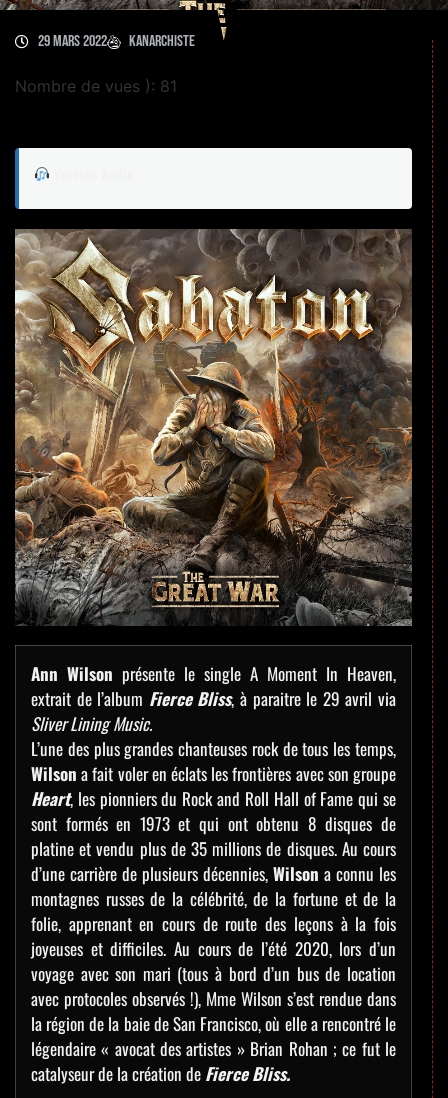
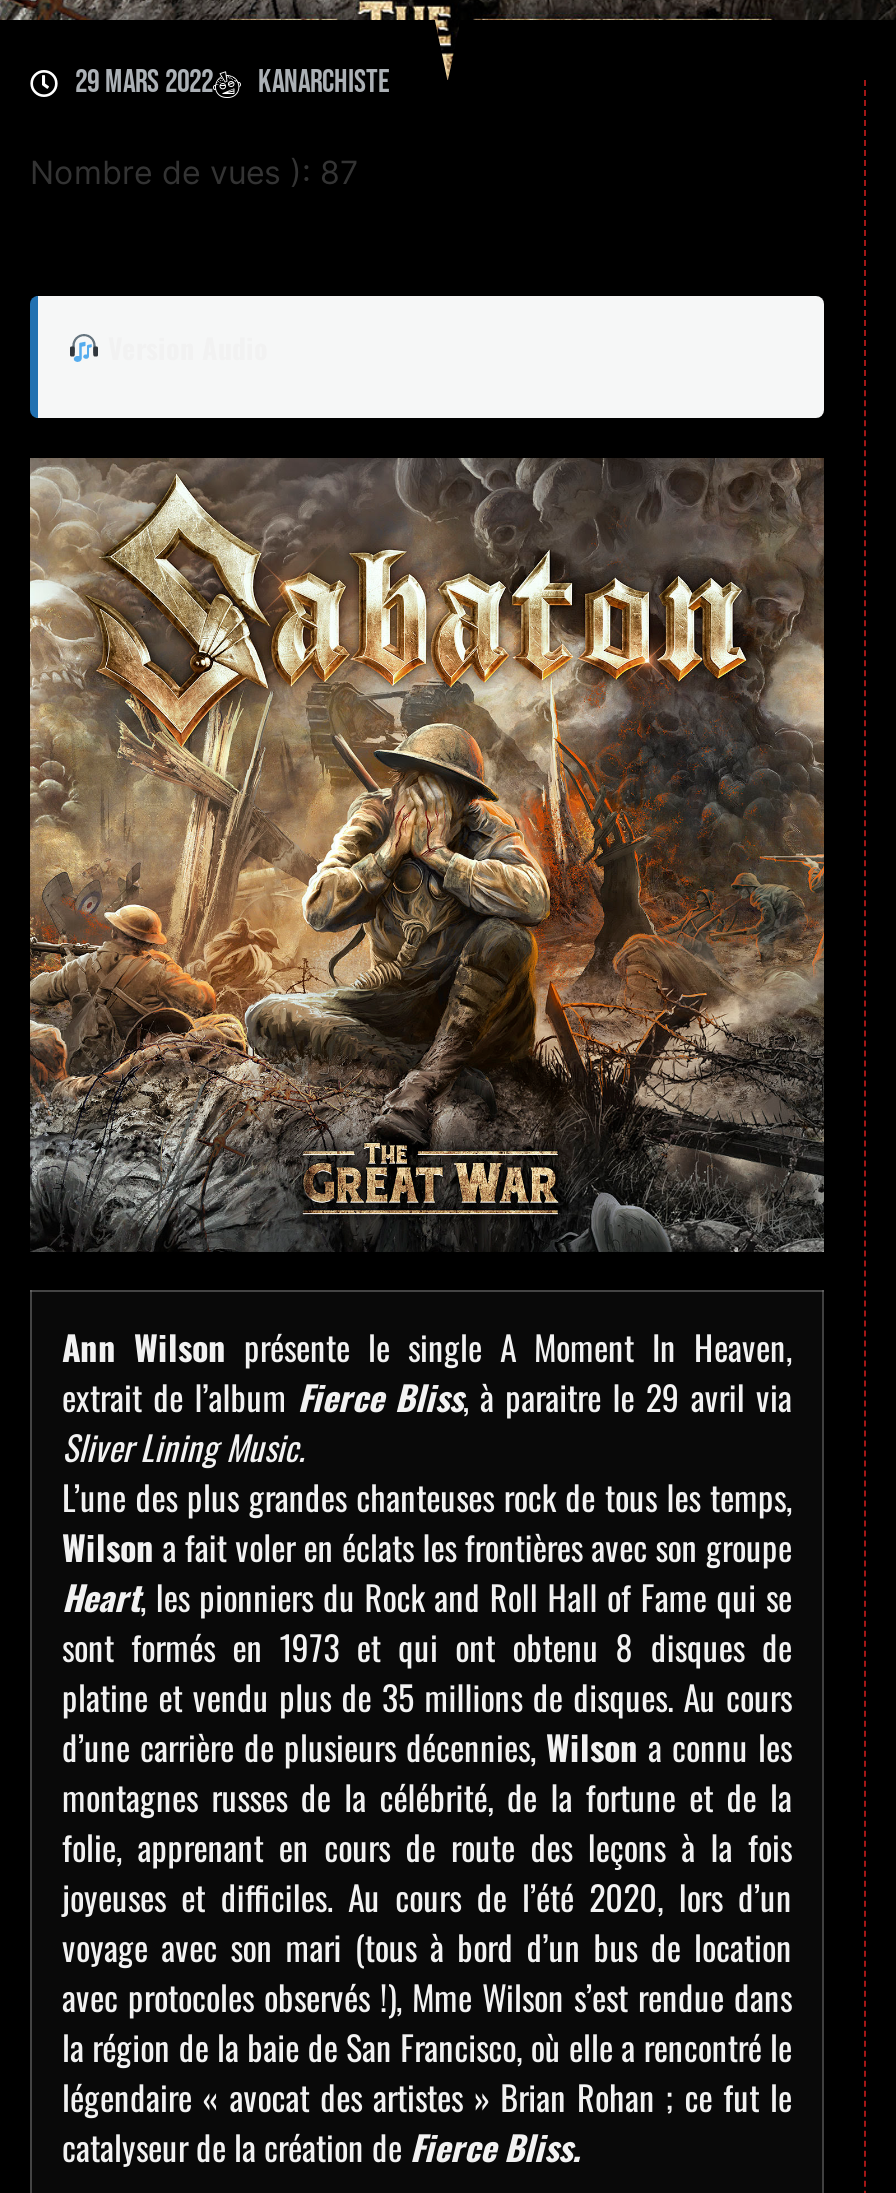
[15,76,177,96] Nombre de vues ): 81 -> [30,152,358,192] Nombre de vues ): 87

